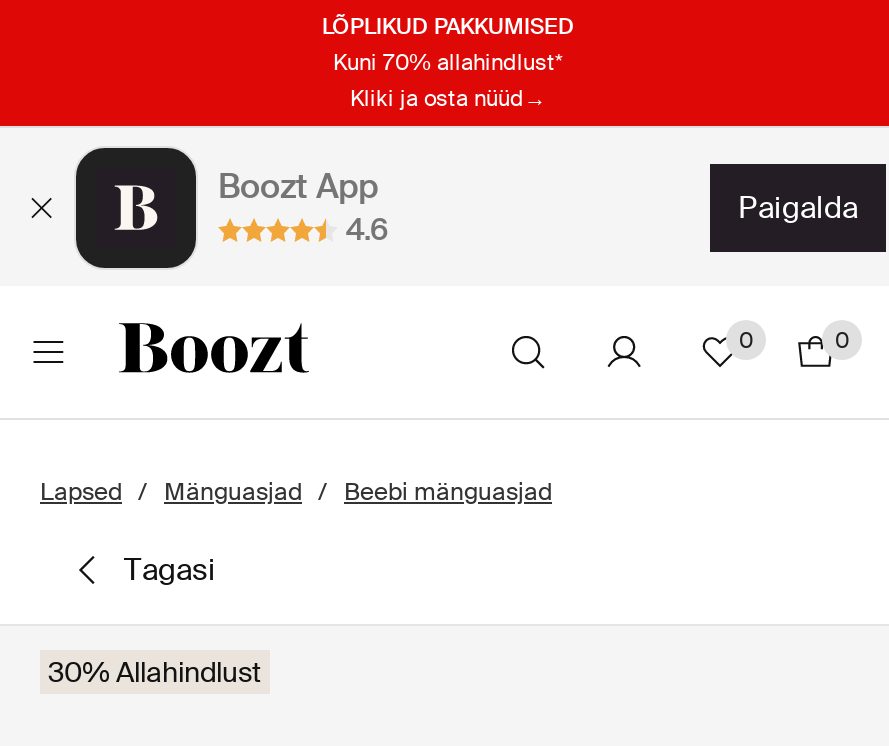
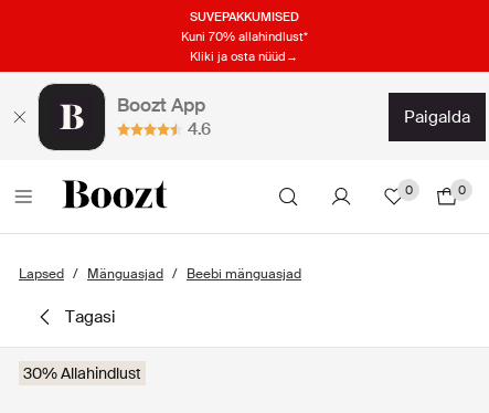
[322,11,574,39] LÕPLIKUD PAKKUMISED -> [189,8,299,24] SUVEPAKKUMISED

